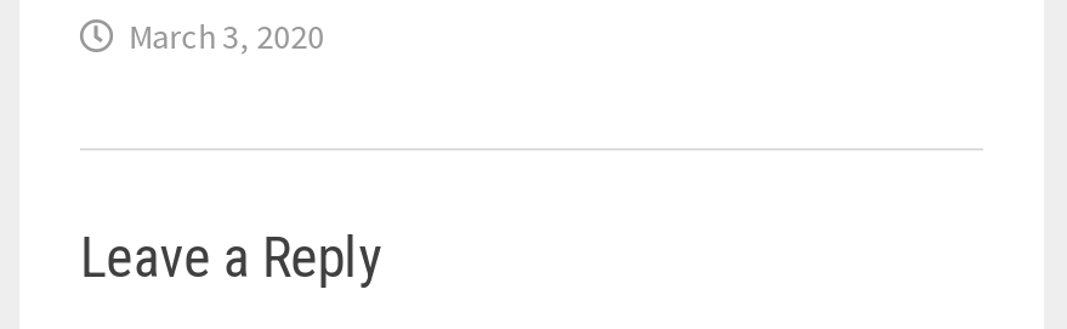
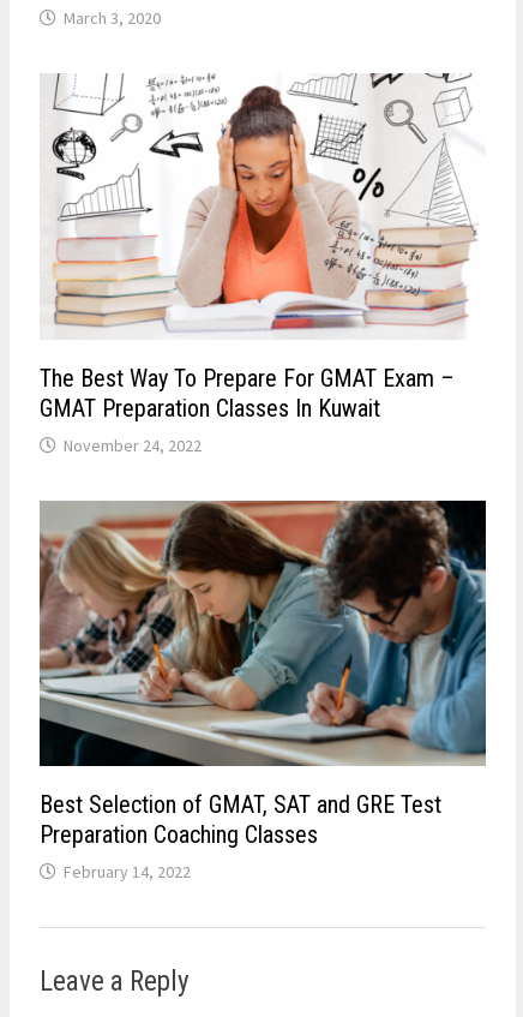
none -> [38,499,487,883] [image] | Best Selection of GMAT, SAT and GRE Test | Preparation Coaching Classes | February 14, 2022
none -> [39,72,477,456] [image] | The Best Way To Prepare For GMAT Exam – | GMAT Preparation Classes In Kuwait | November 24, 2022

